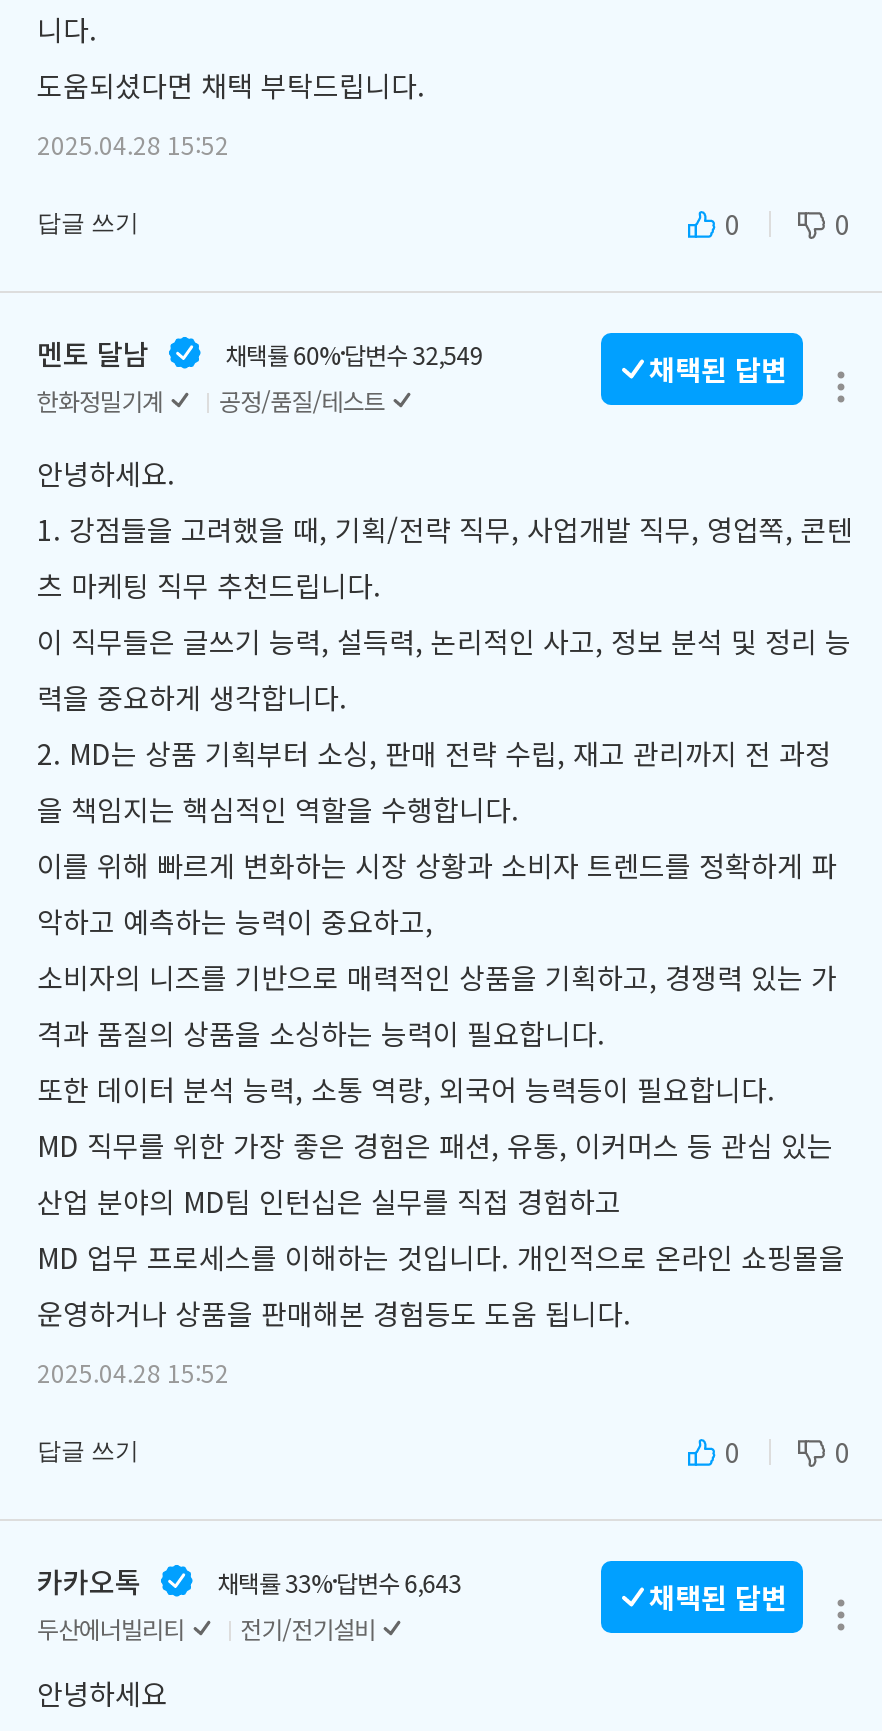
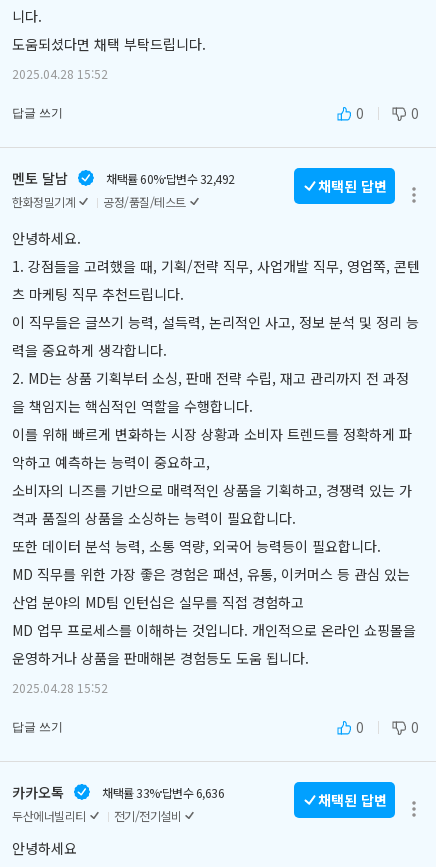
[225,336,483,370] 채택률 60% 답변수 32,549 -> [106,169,235,186] 채택률 60% 답변수 32,492
[217,1564,462,1598] 채택률 33% 답변수 6,643 -> [102,783,224,800] 채택률 33% 답변수 6,636

